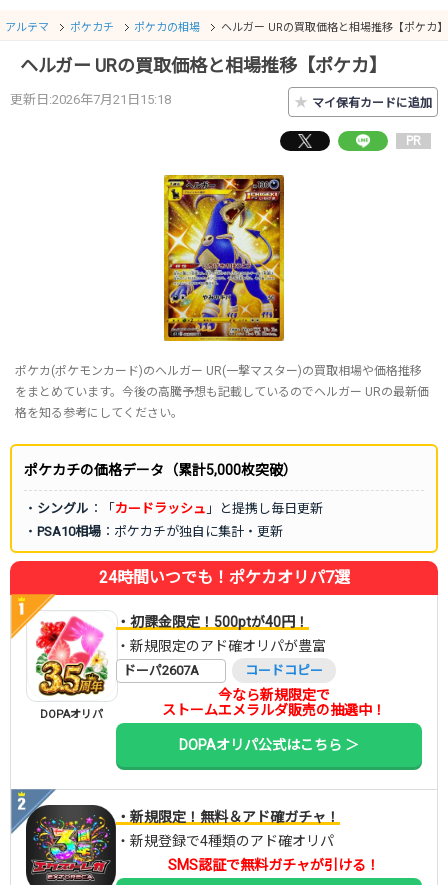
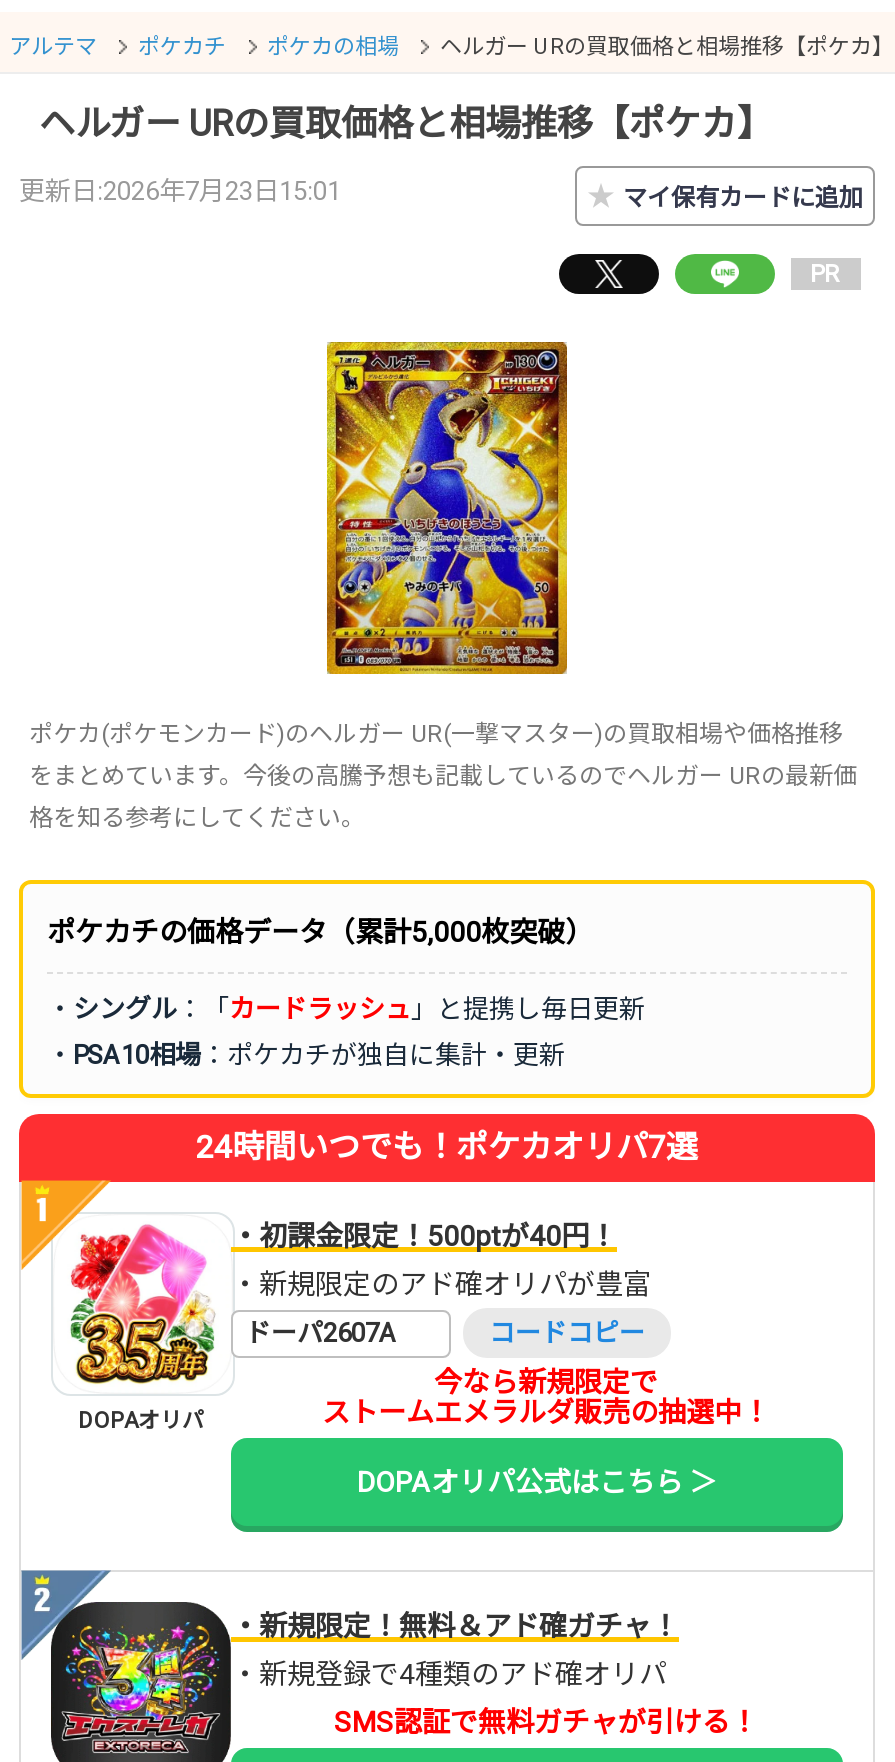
[10,92,171,107] 更新日:2026年7月21日15:18 -> [19,176,341,206] 更新日:2026年7月23日15:01

